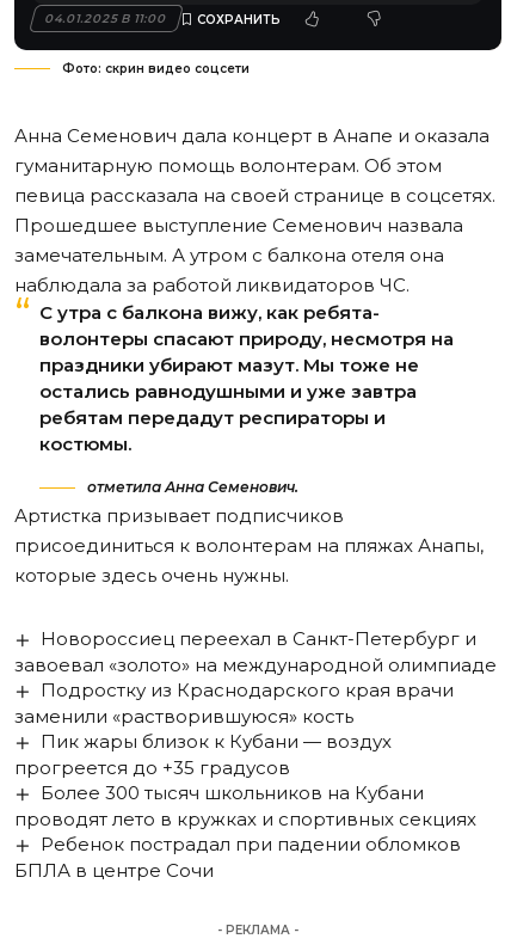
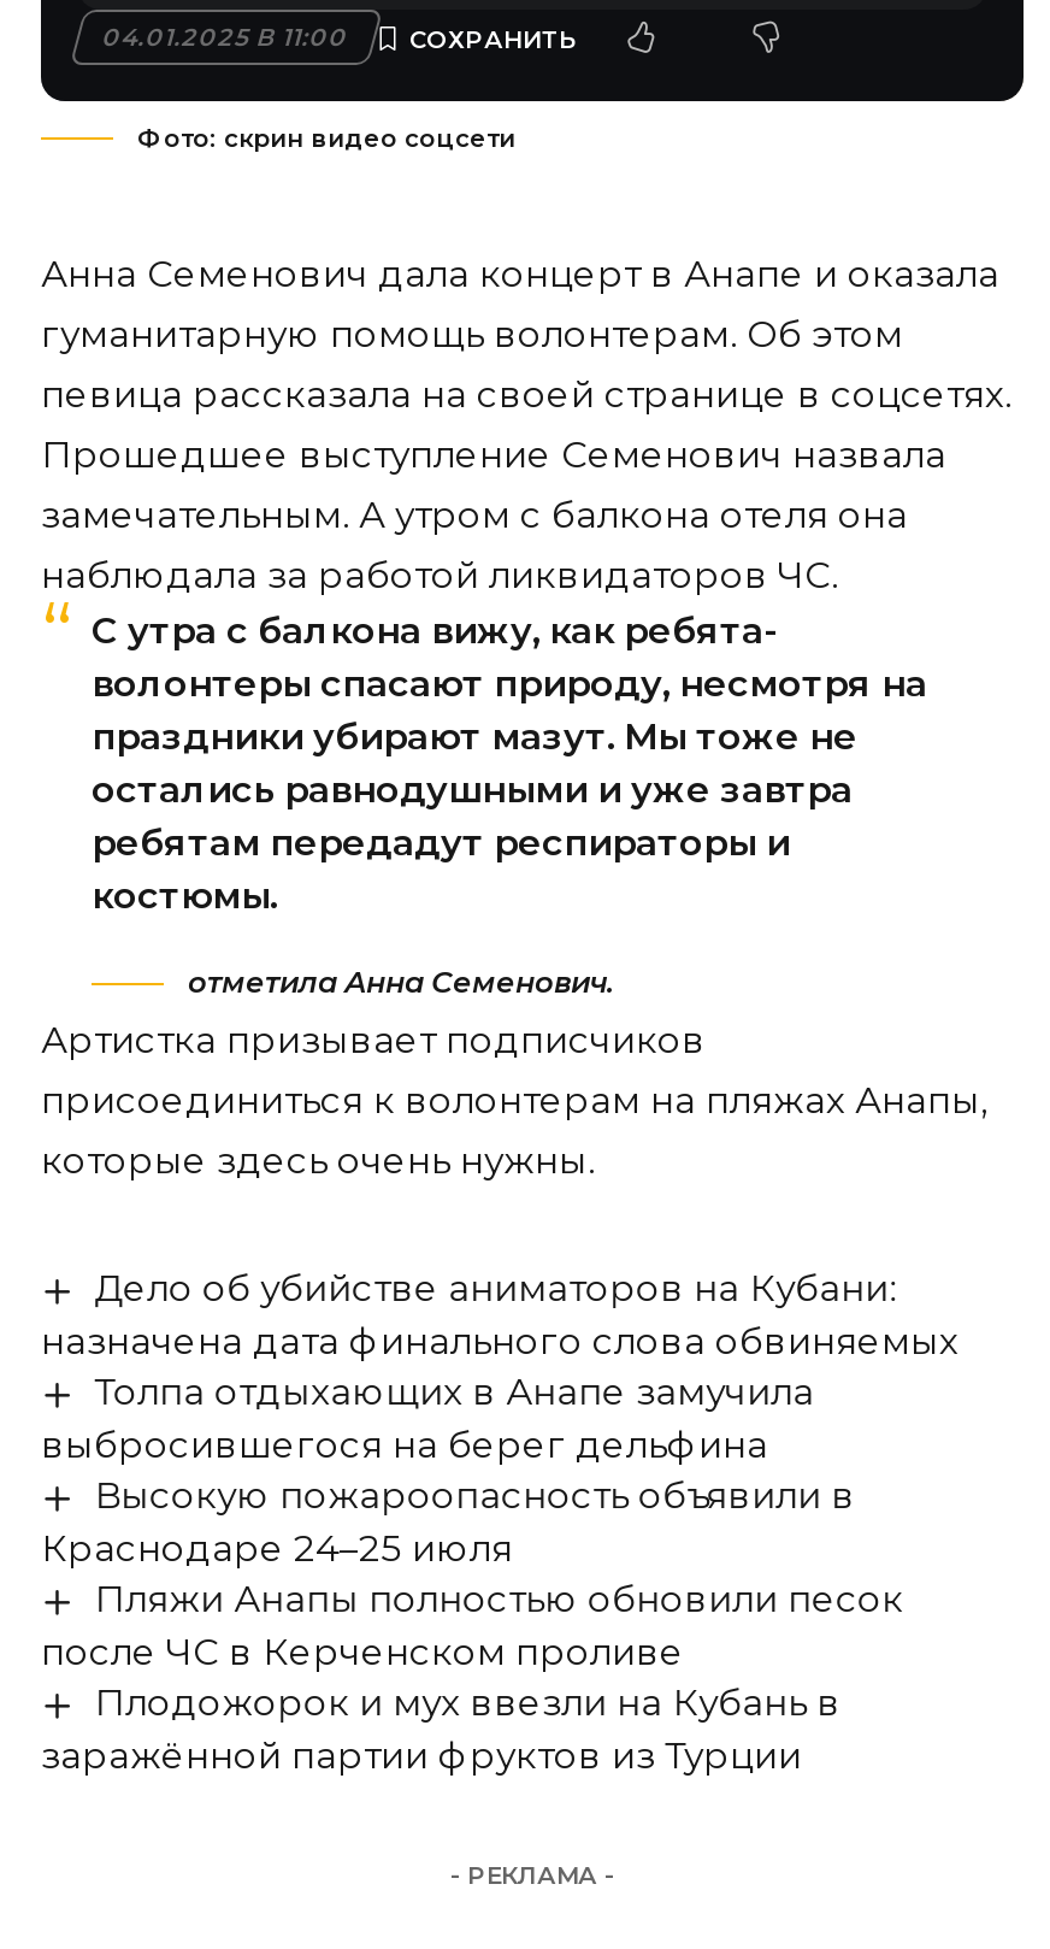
[14,627,497,882] Новороссиец переехал в Санкт-Петербург и | завоевал «золото» на международной олимпиаде | Подростку из Краснодарского края врачи | заменили «растворившуюся» кость | Пик жары близок к Кубани — воздух | прогреется до +35 градусов | Более 300 тысяч школьников на Кубани | проводят лето в кружках и спортивных секциях | Ребенок пострадал при падении обломков | БПЛА в центре Сочи -> [41,1264,958,1778] Дело об убийстве аниматоров на Кубани: | назначена дата финального слова обвиняемых | Толпа отдыхающих в Анапе замучила | выбросившегося на берег дельфина | Высокую пожароопасность объявили в | Краснодаре 24–25 июля | Пляжи Анапы полностью обновили песок | после ЧС в Керченском проливе | Плодожорок и мух ввезли на Кубань в | заражённой партии фруктов из Турции

